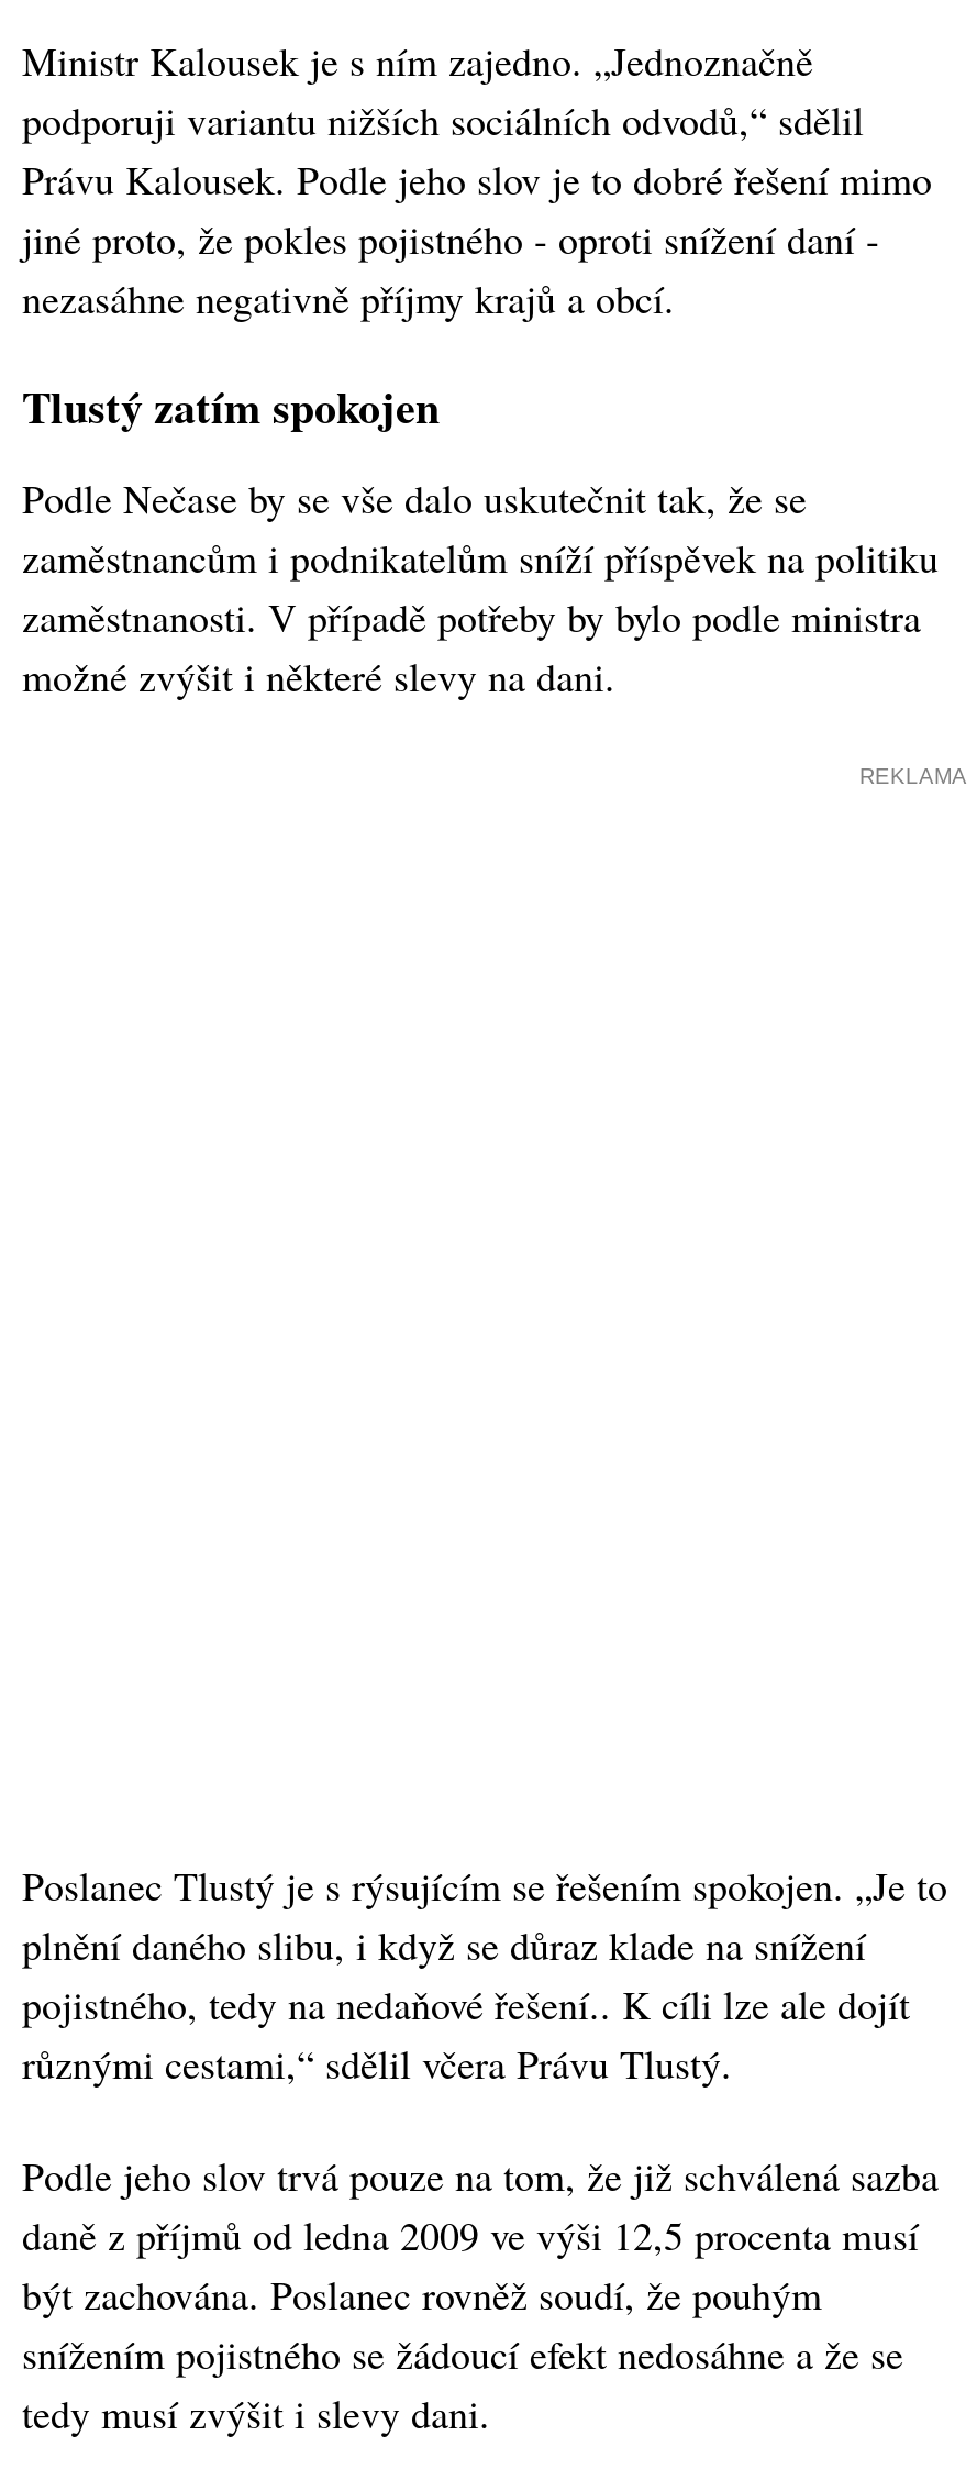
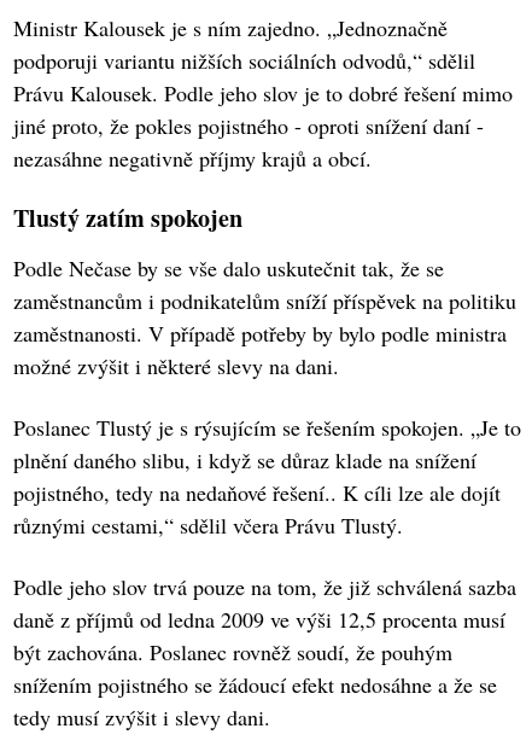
[859,764,967,788] REKLAMA -> none

